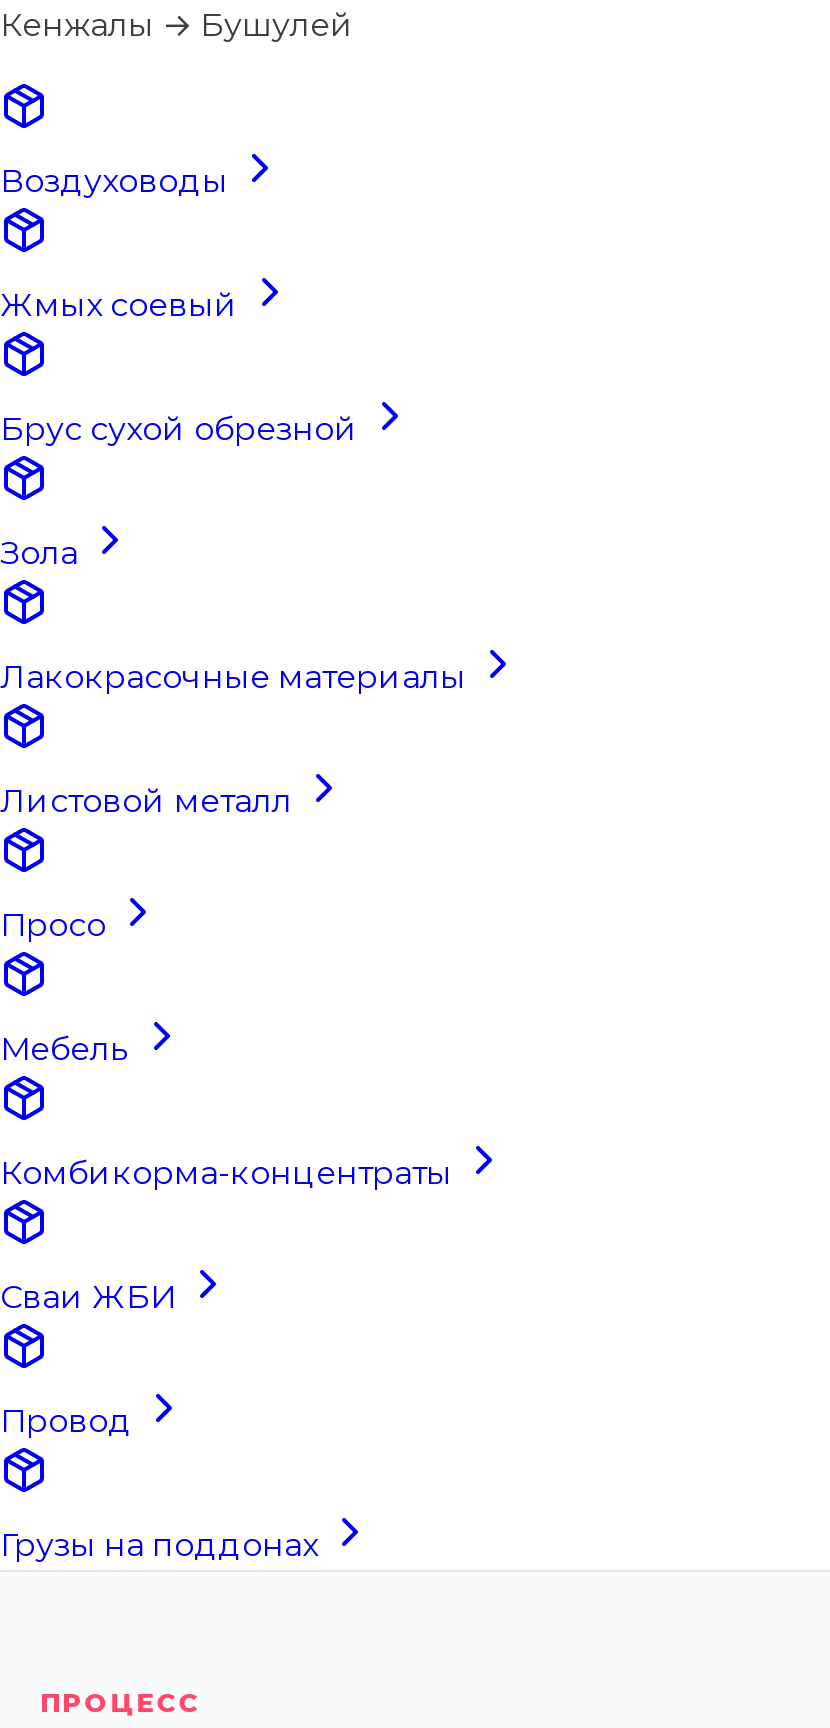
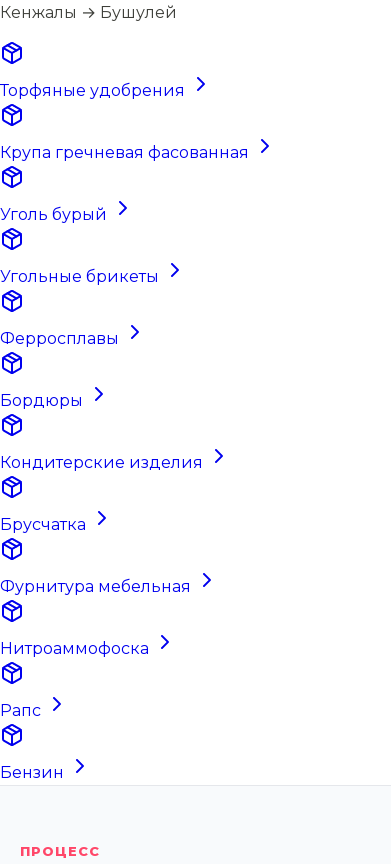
[0,163,228,201] Воздуховоды -> [0,81,185,100] Торфяные удобрения
[0,287,238,325] Жмых соевый -> [0,143,249,162] Крупа гречневая фасованная
[0,411,358,449] Брус сухой обрезной -> [0,205,107,224] Уголь бурый
[0,535,78,573] Зола -> [0,267,159,286] Угольные брикеты
[0,659,466,697] Лакокрасочные материалы -> [0,329,119,348] Ферросплавы
[0,783,292,821] Листовой металл -> [0,391,83,410] Бордюры
[0,907,106,945] Просо -> [0,453,203,472] Кондитерские изделия
[0,1031,130,1069] Мебель -> [0,515,86,534] Брусчатка
[0,1155,452,1193] Комбикорма-концентраты -> [0,577,191,596] Фурнитура мебельная
[0,1279,176,1317] Сваи ЖБИ -> [0,639,149,658] Нитроаммофоска
[0,1403,132,1441] Провод -> [0,701,41,720] Рапс
[0,1527,318,1565] Грузы на поддонах -> [0,763,64,782] Бензин

